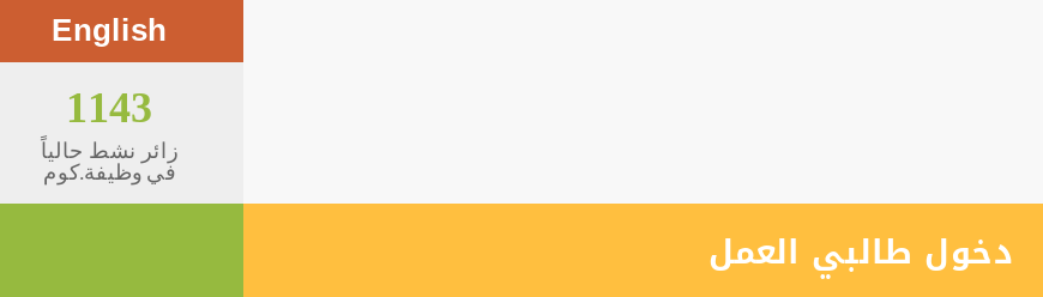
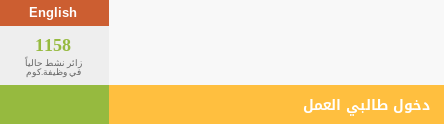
[66,84,152,132] 1143 -> [35,35,71,55] 1158

